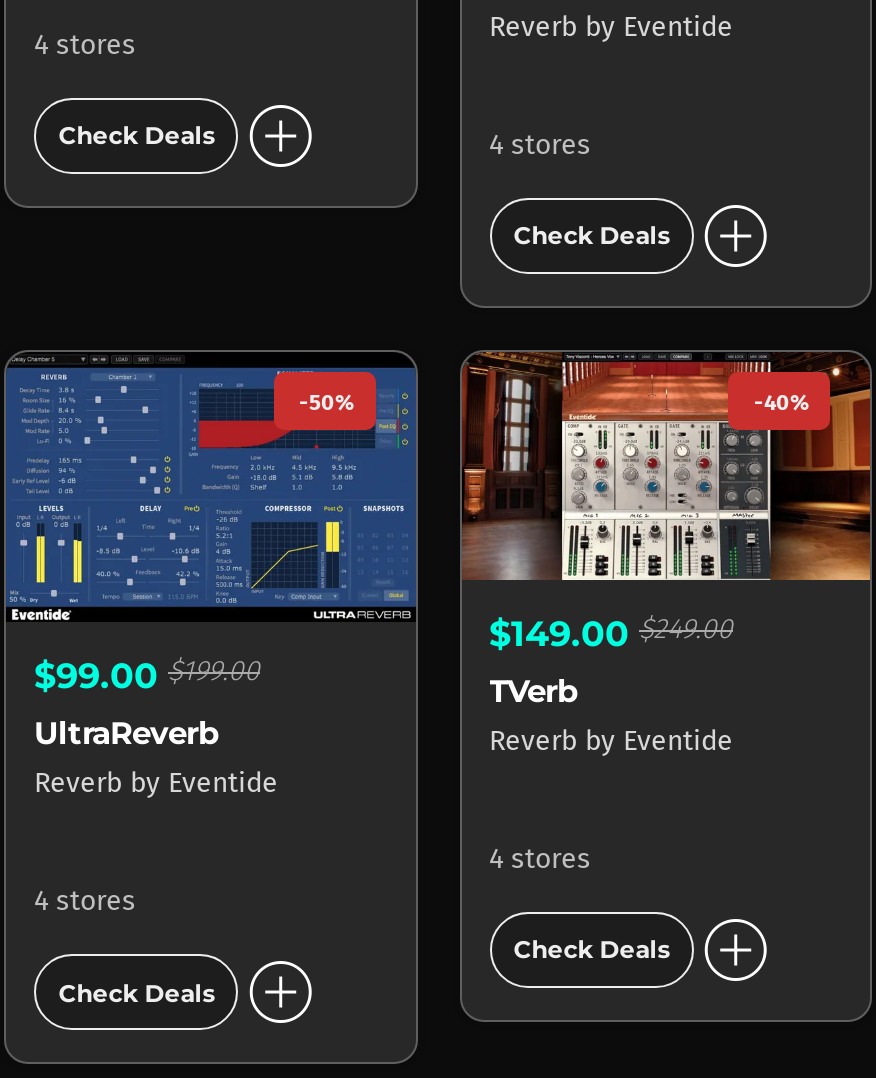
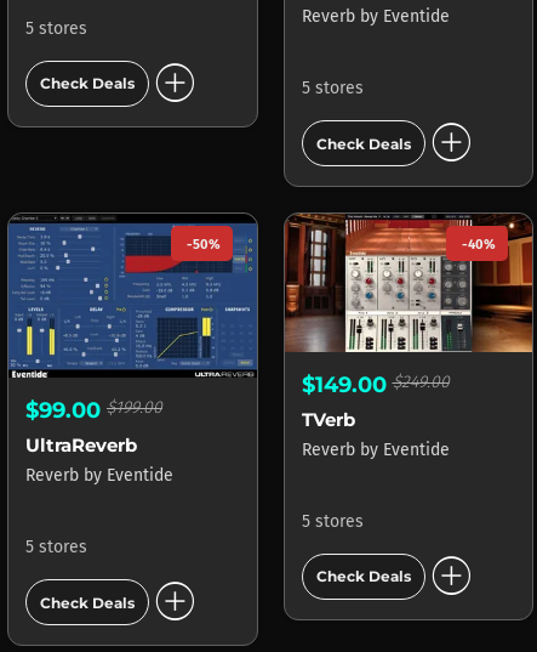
[34,28,136,62] 4 stores -> [25,18,87,38] 5 stores
[489,128,591,162] 4 stores -> [301,78,363,99] 5 stores
[489,842,591,876] 4 stores -> [301,511,363,532] 5 stores
[34,885,136,919] 4 stores -> [25,537,87,558] 5 stores

